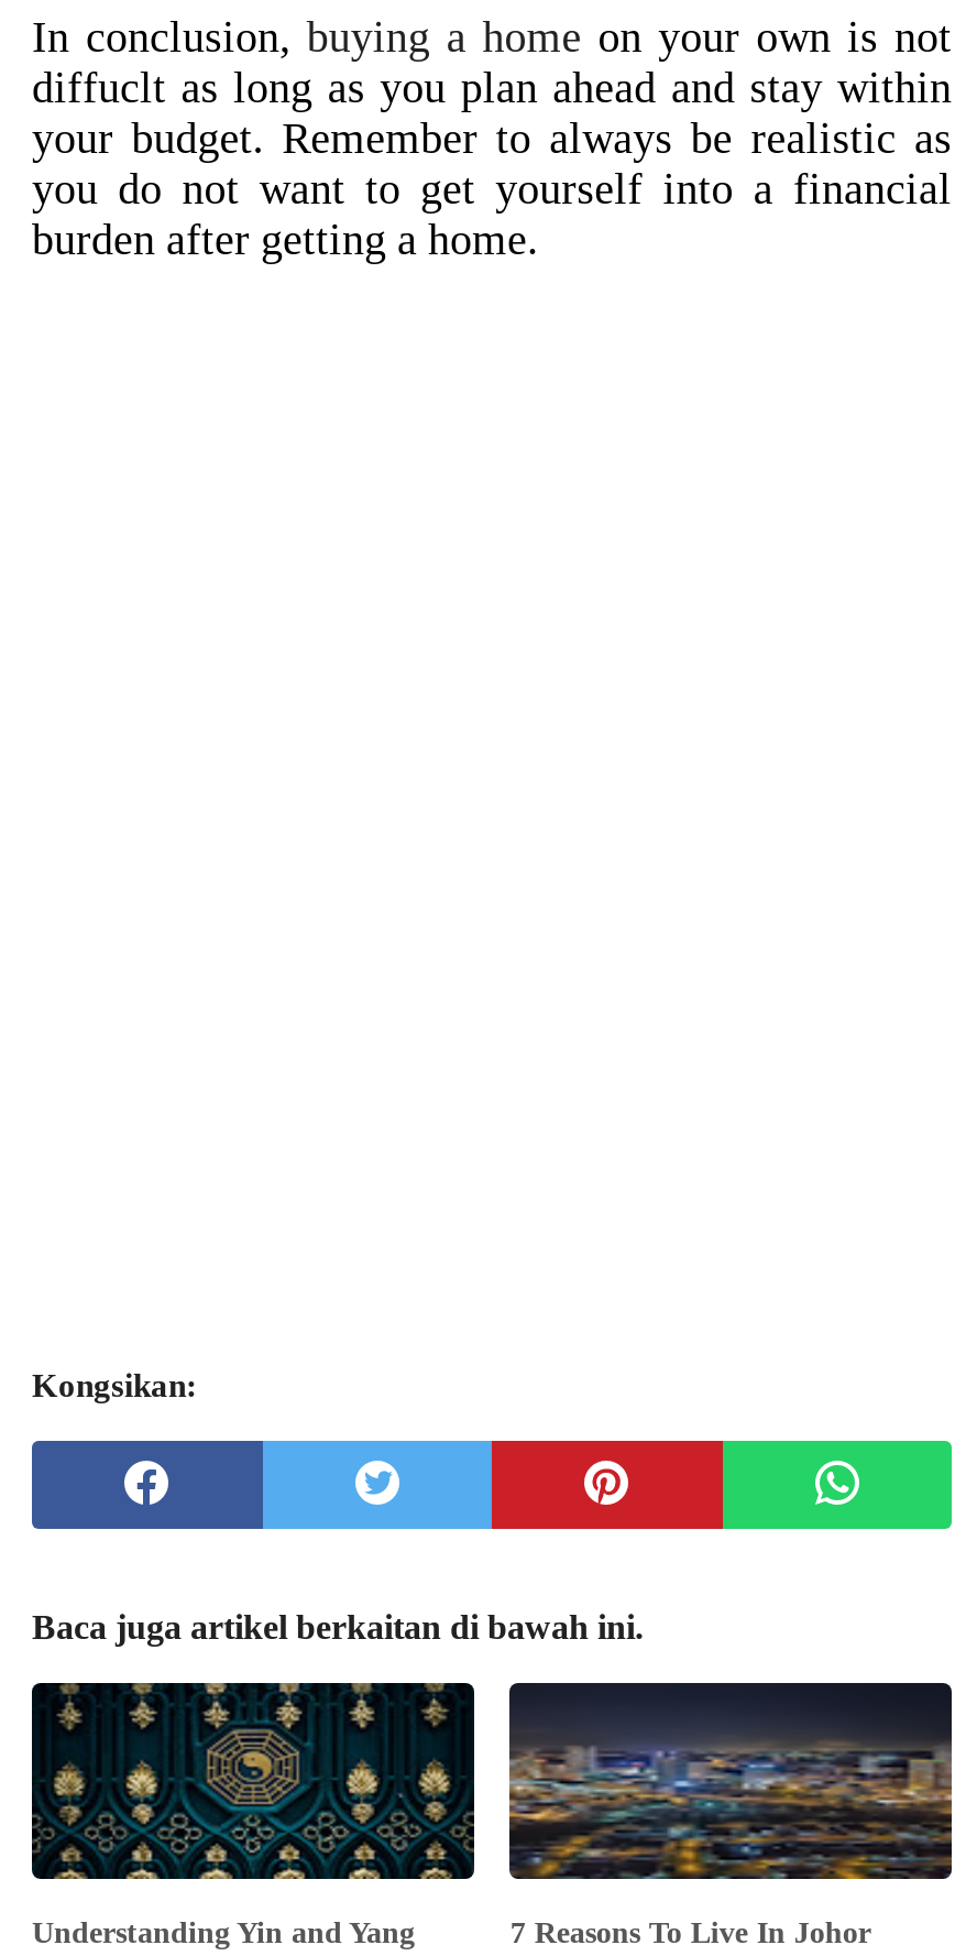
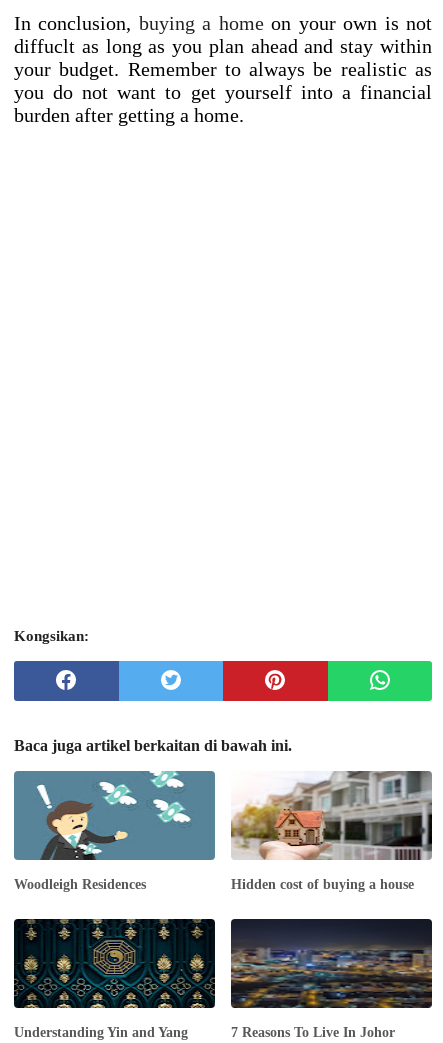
none -> [13,770,414,892] [image] | Woodleigh Residences | Hidden cost of buying a house
none -> [231,770,433,861] [image]

